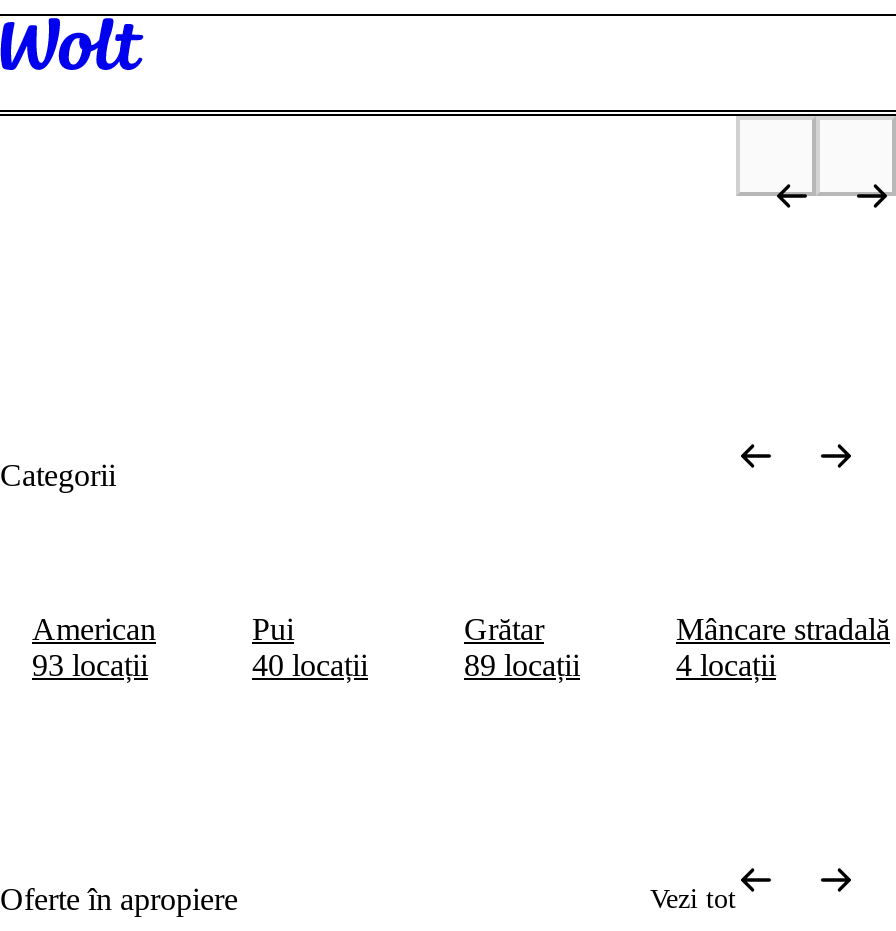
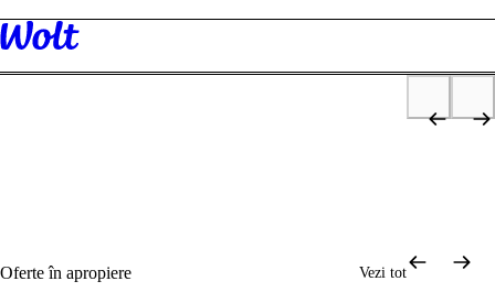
[0,458,116,492] Categorii -> none
[32,612,156,682] American | 93 locații -> none
[252,612,368,682] Pui | 40 locații -> none
[464,612,580,682] Grătar | 89 locații -> none
[676,612,890,682] Mâncare stradală | 4 locații -> none

